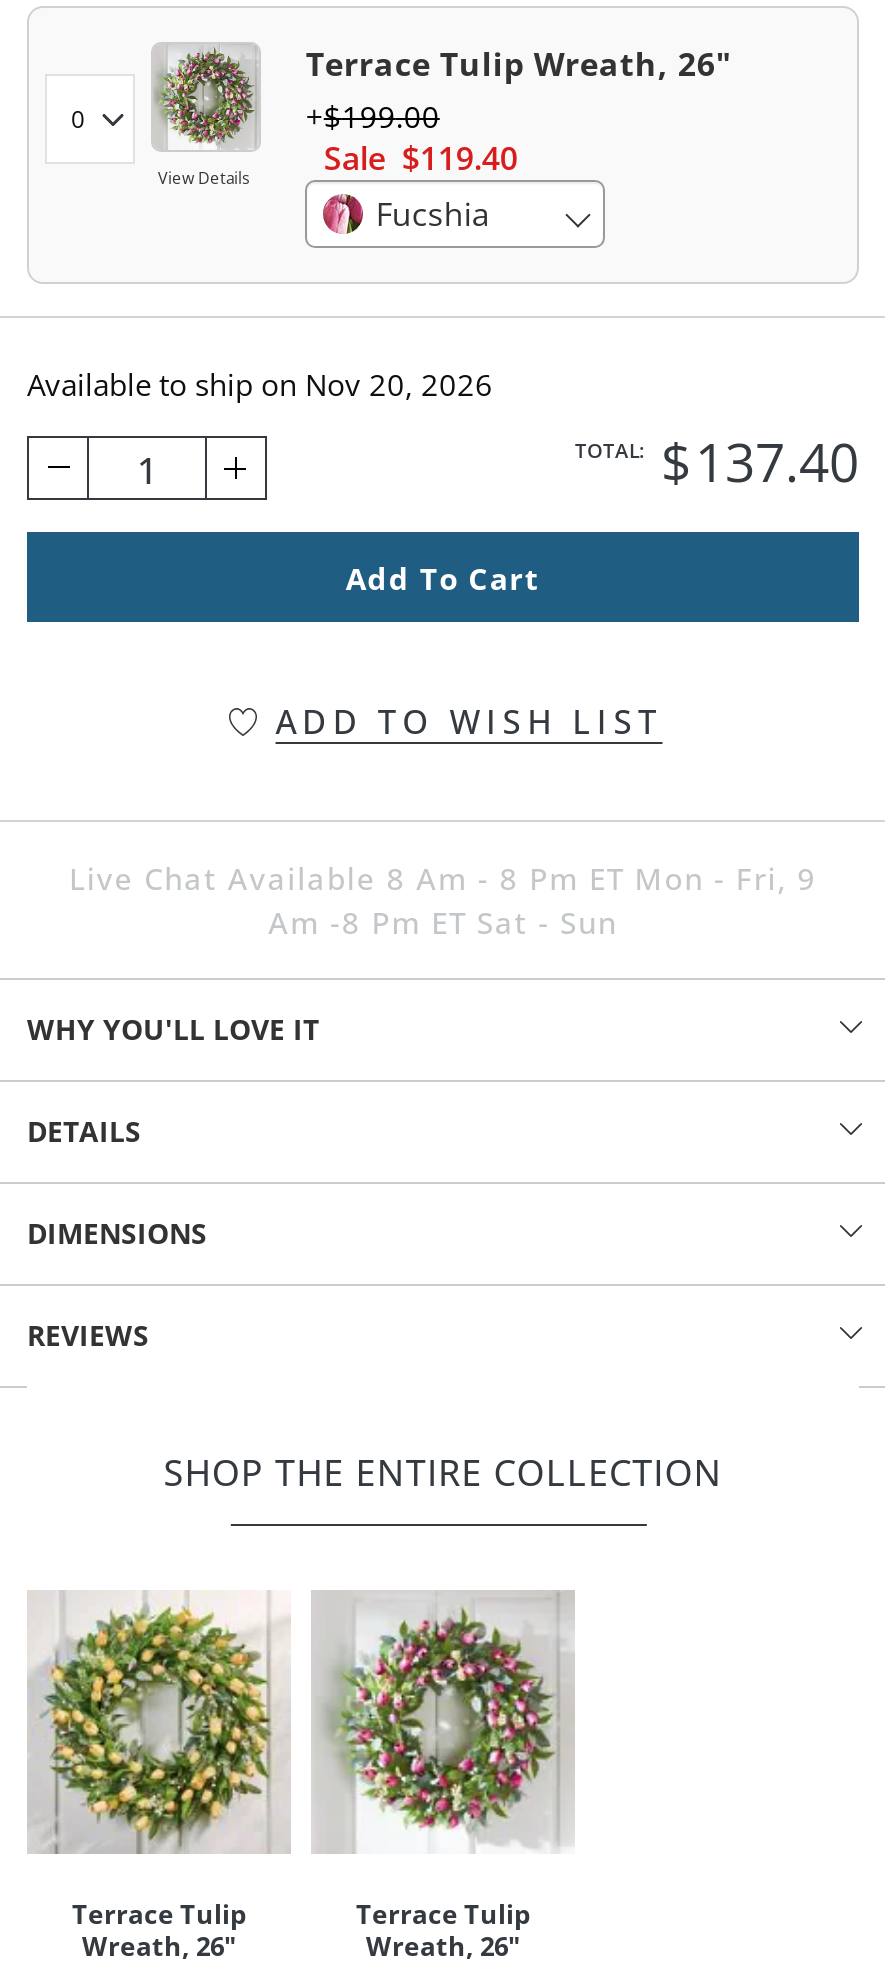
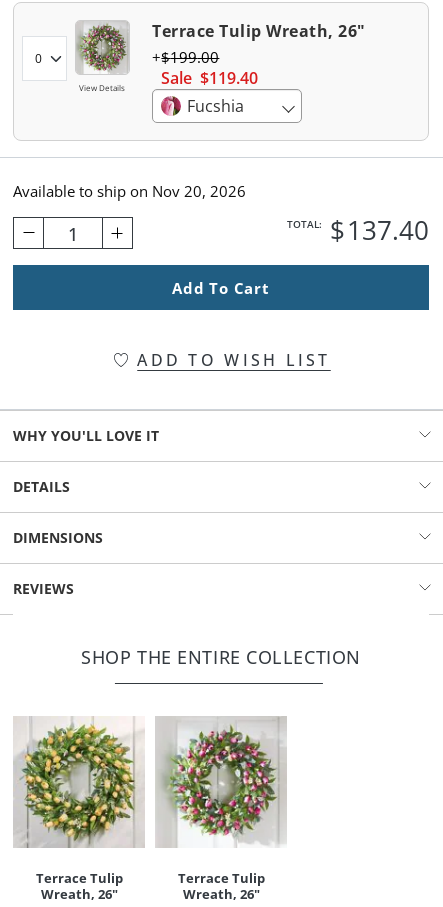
[69,859,817,943] Live Chat Available 8 Am - 8 Pm ET Mon - Fri, 9 | Am -8 Pm ET Sat - Sun -> none

